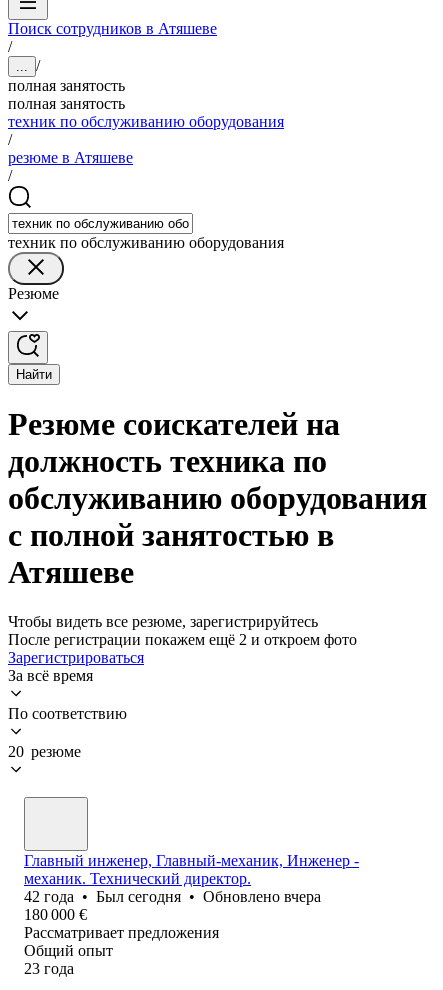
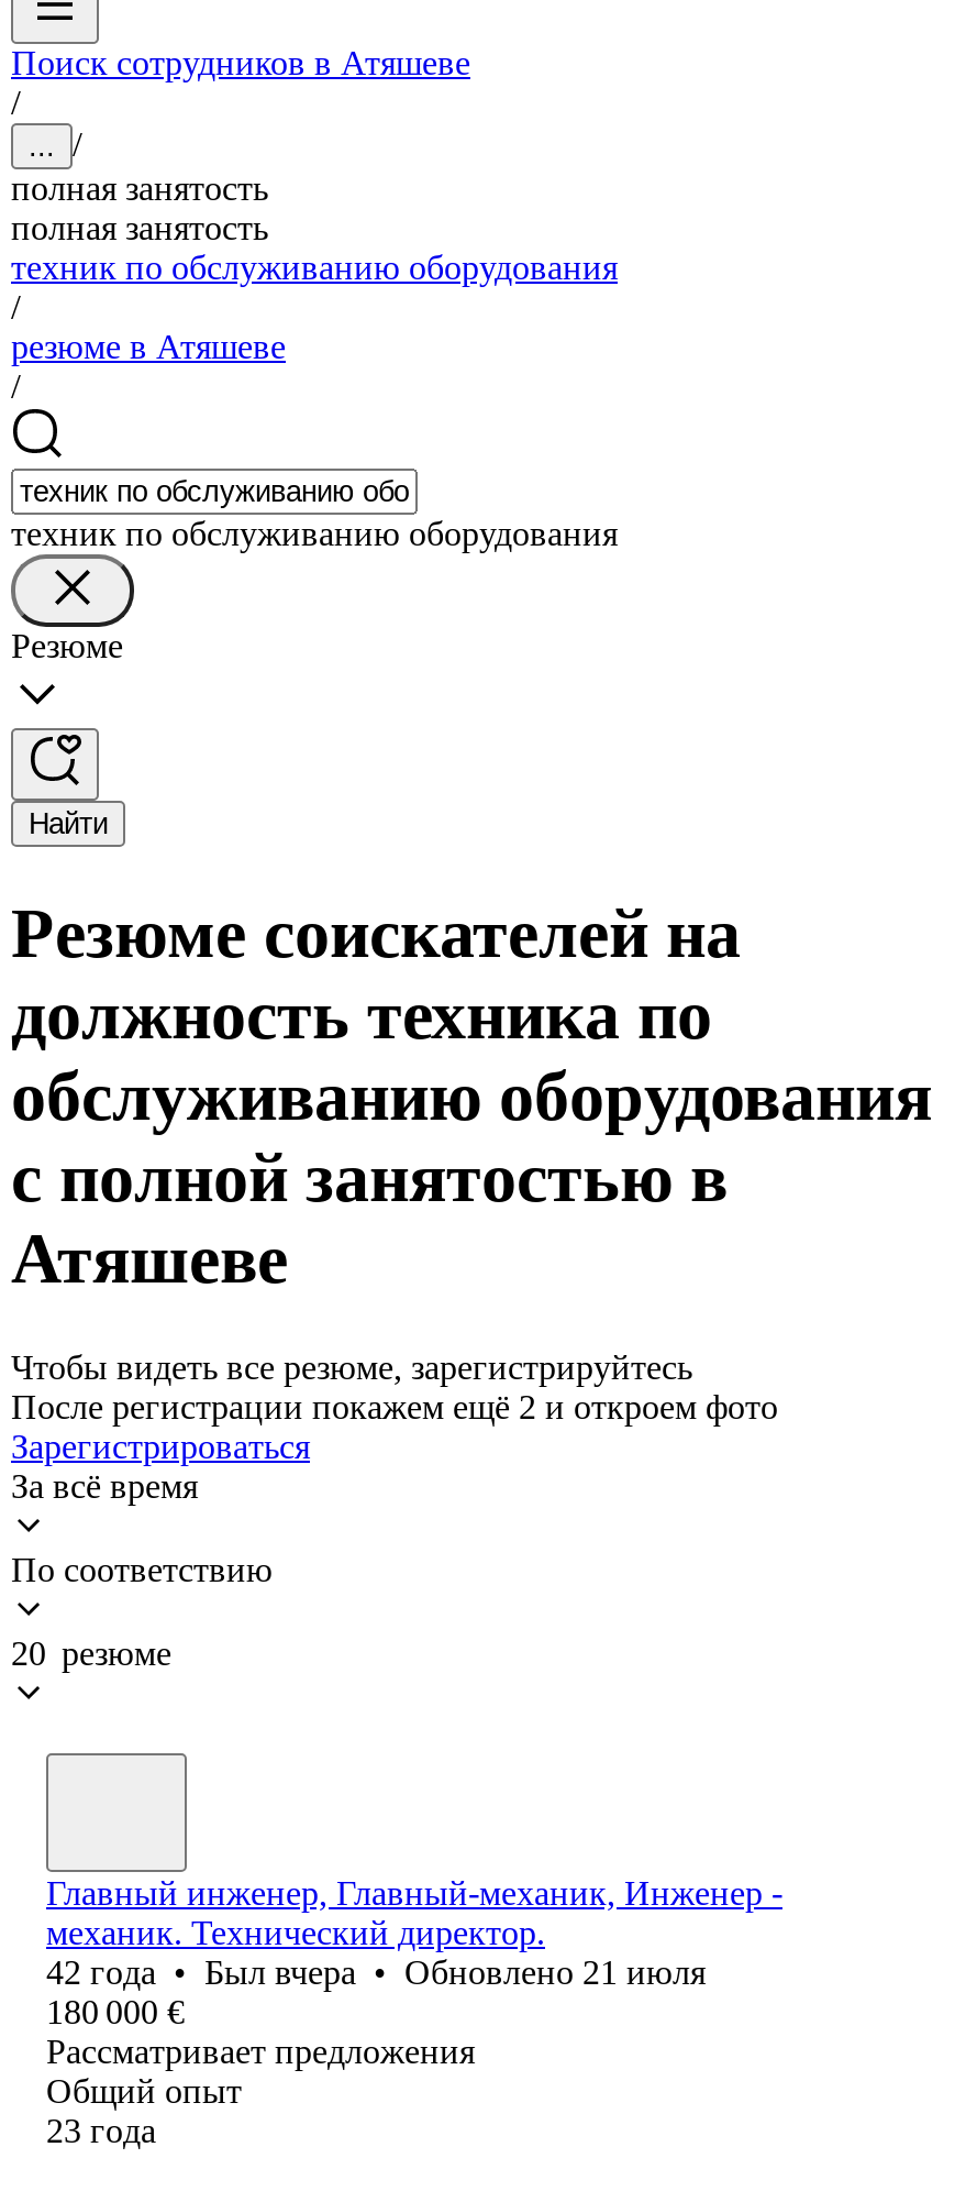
[24,888,321,905] 42 года • Был сегодня • Обновлено вчера -> [46,1953,706,1991] 42 года • Был вчера • Обновлено 21 июля

